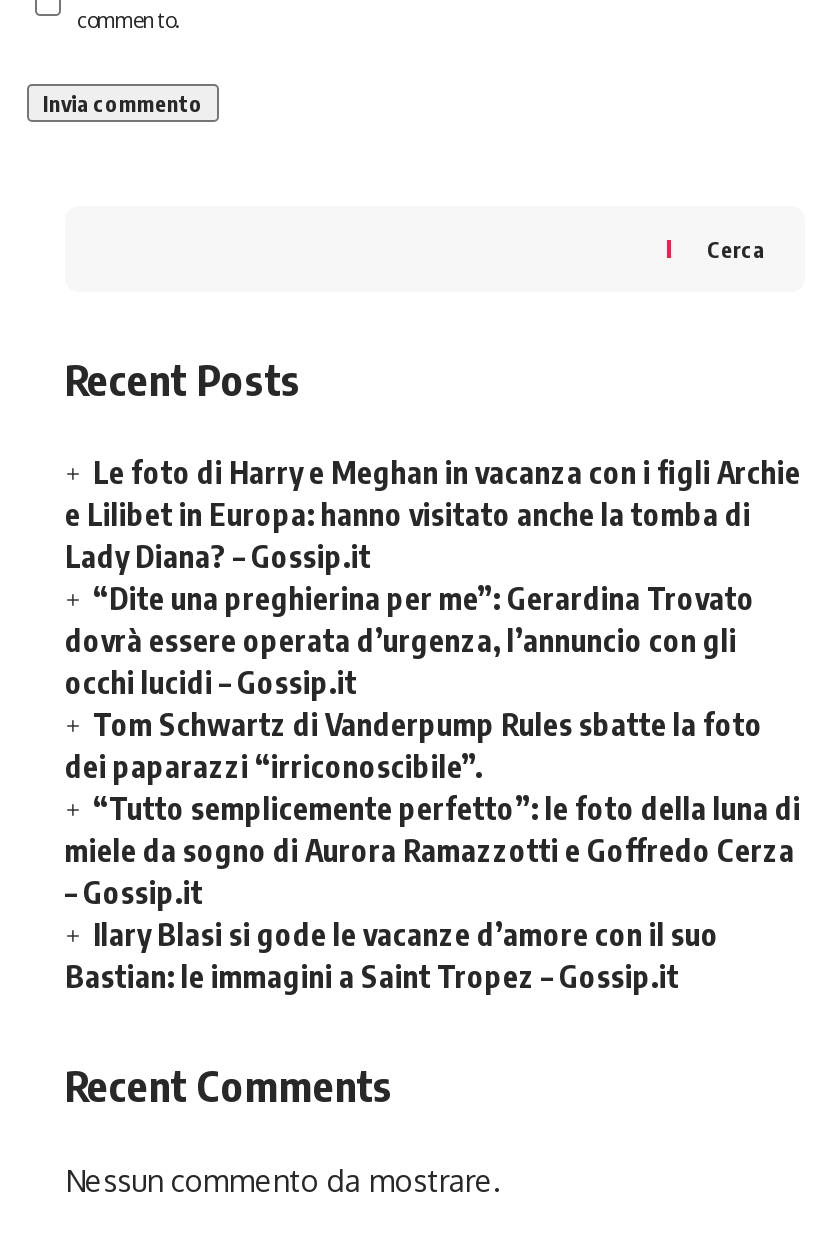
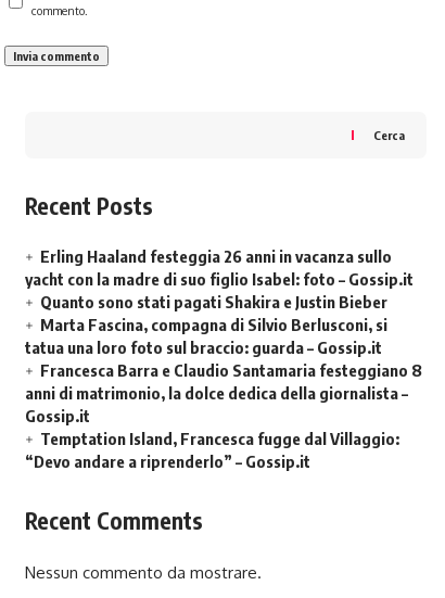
[65,453,801,993] Le foto di Harry e Meghan in vacanza con i figli Archie | e Lilibet in Europa: hanno visitato anche la tomba di | Lady Diana? – Gossip.it | “Dite una preghierina per me”: Gerardina Trovato | dovrà essere operata d’urgenza, l’annuncio con gli | occhi lucidi – Gossip.it | Tom Schwartz di Vanderpump Rules sbatte la foto | dei paparazzi “irriconoscibile”. | “Tutto semplicemente perfetto”: le foto della luna di | miele da sogno di Aurora Ramazzotti e Goffredo Cerza | – Gossip.it | Ilary Blasi si gode le vacanze d’amore con il suo | Bastian: le immagini a Saint Tropez – Gossip.it -> [25,246,422,470] Erling Haaland festeggia 26 anni in vacanza sullo | yacht con la madre di suo figlio Isabel: foto – Gossip.it | Quanto sono stati pagati Shakira e Justin Bieber | Marta Fascina, compagna di Silvio Berlusconi, si | tatua una loro foto sul braccio: guarda – Gossip.it | Francesca Barra e Claudio Santamaria festeggiano 8 | anni di matrimonio, la dolce dedica della giornalista – | Gossip.it | Temptation Island, Francesca fugge dal Villaggio: | “Devo andare a riprenderlo” – Gossip.it

